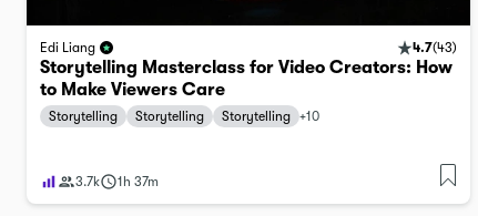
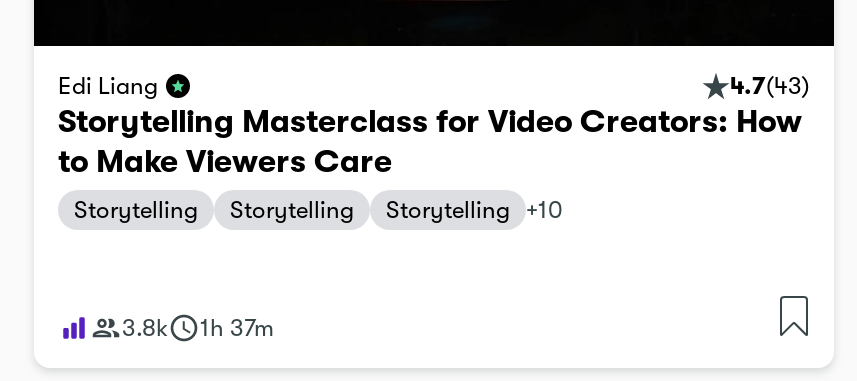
[75,173,159,189] 3.7k 1h 37m -> [122,313,274,341] 3.8k 1h 37m

